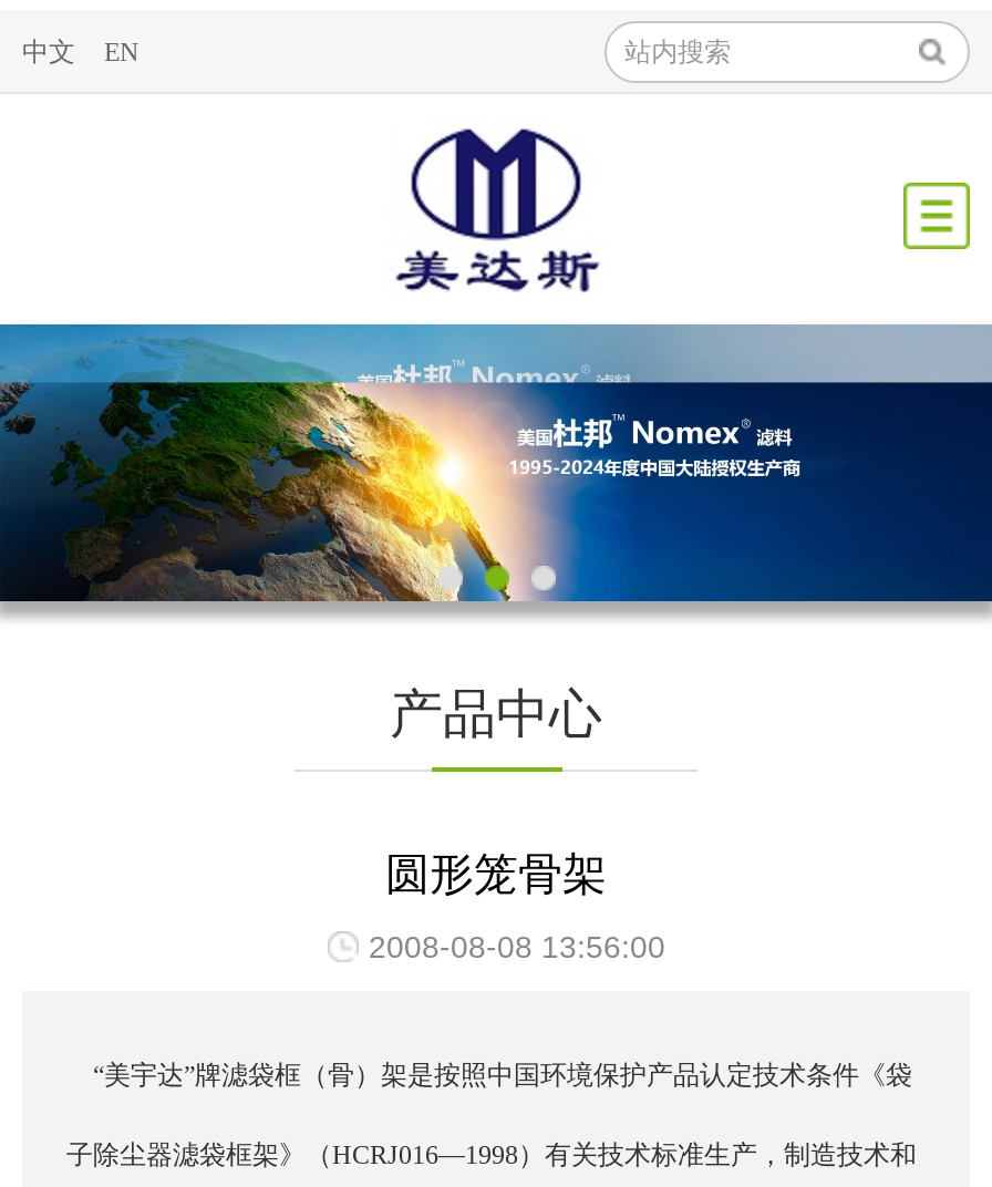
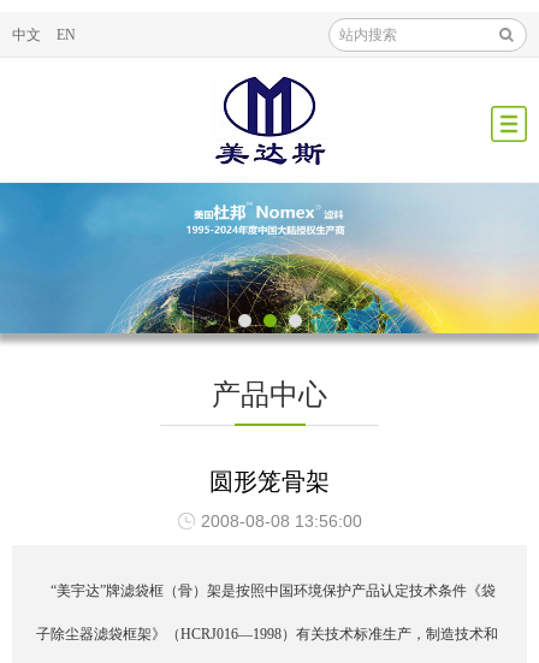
[7,327,985,603] [image] -> [4,185,535,335] [image]

